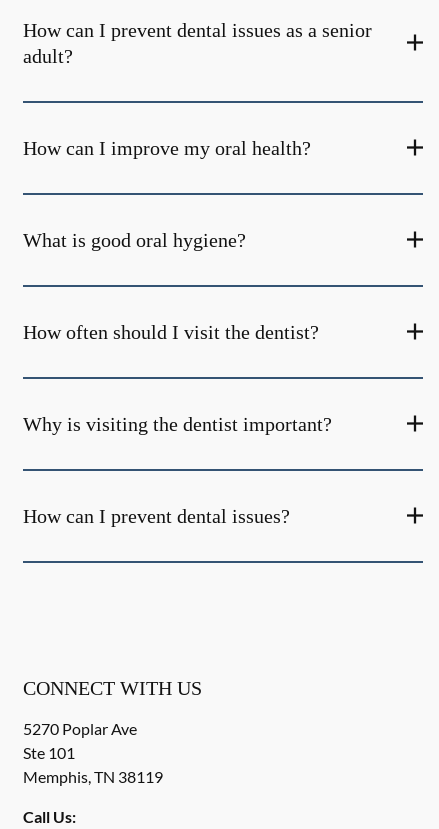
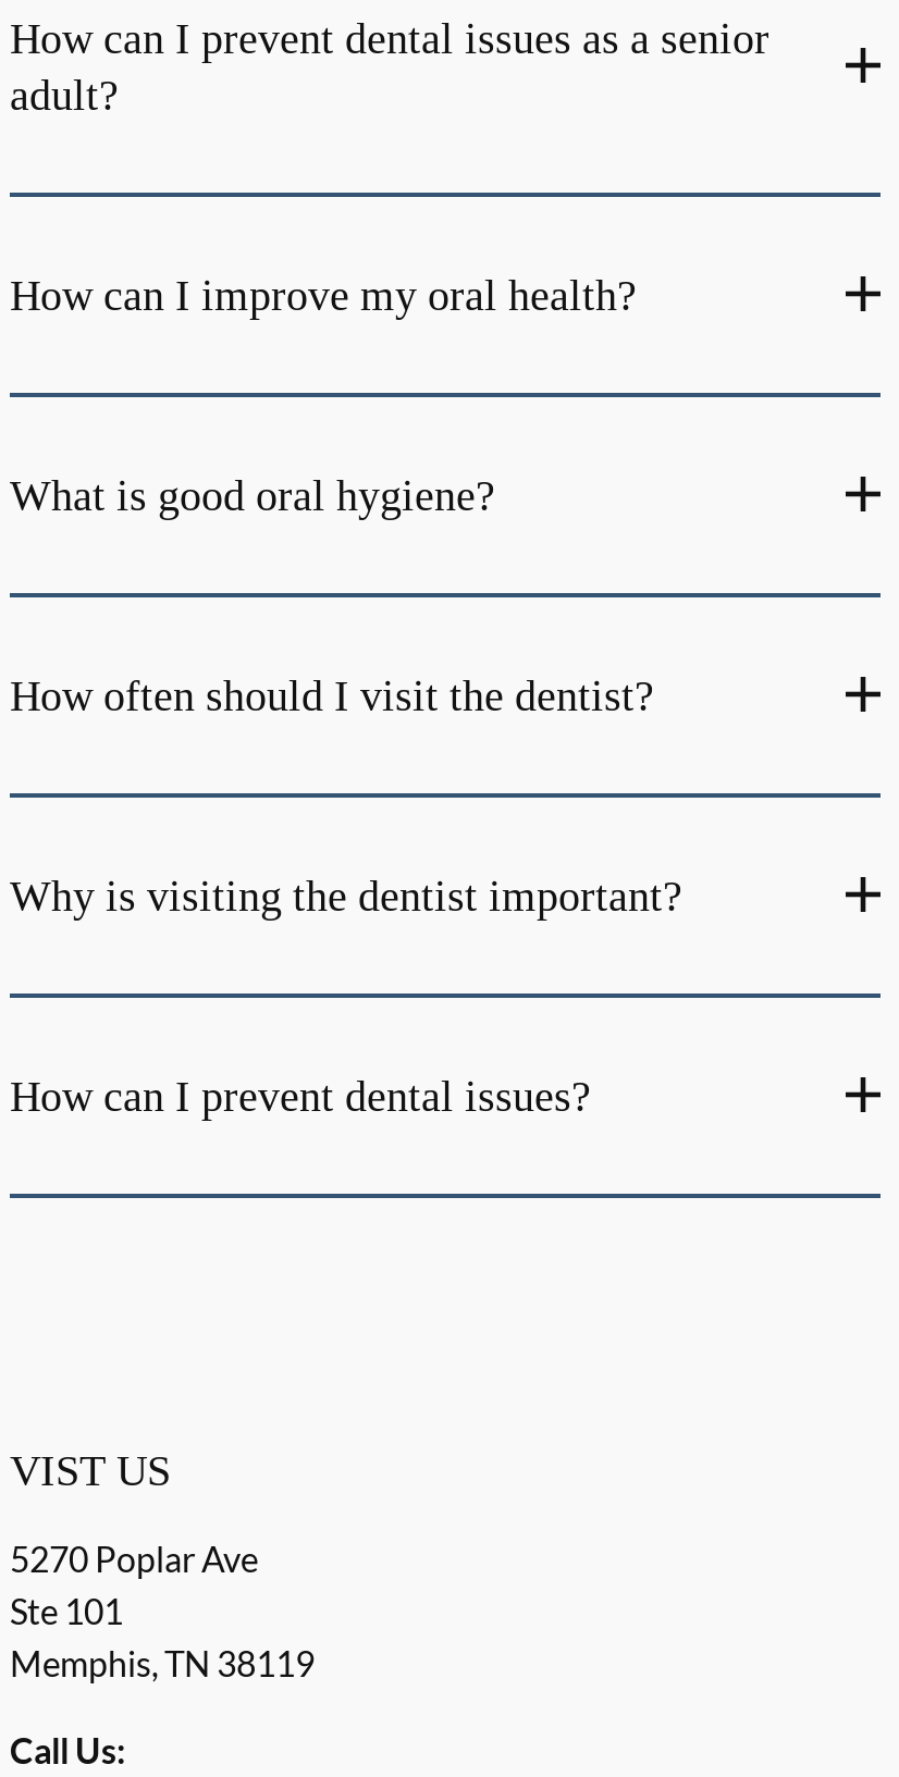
[23,677,202,699] CONNECT WITH US -> [10,1446,171,1494] VIST US

